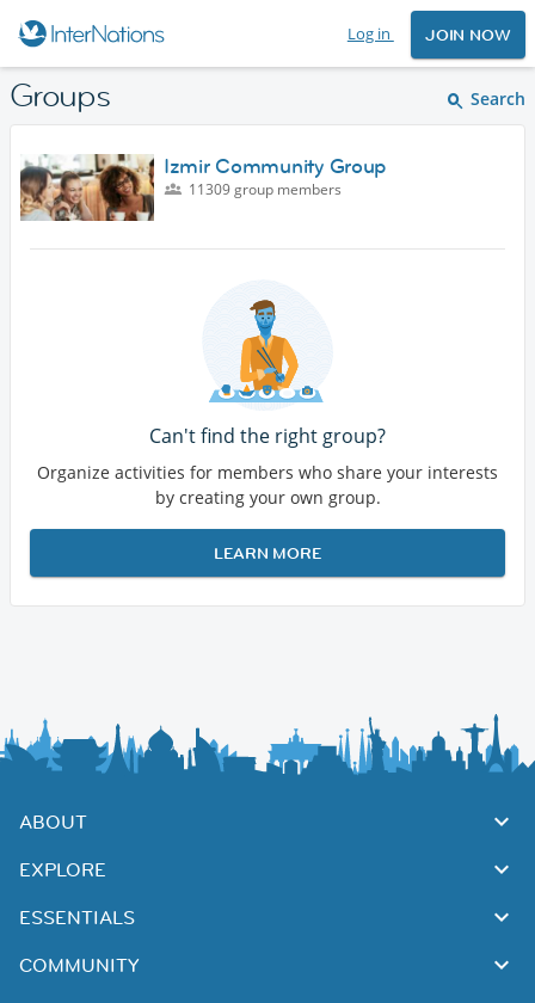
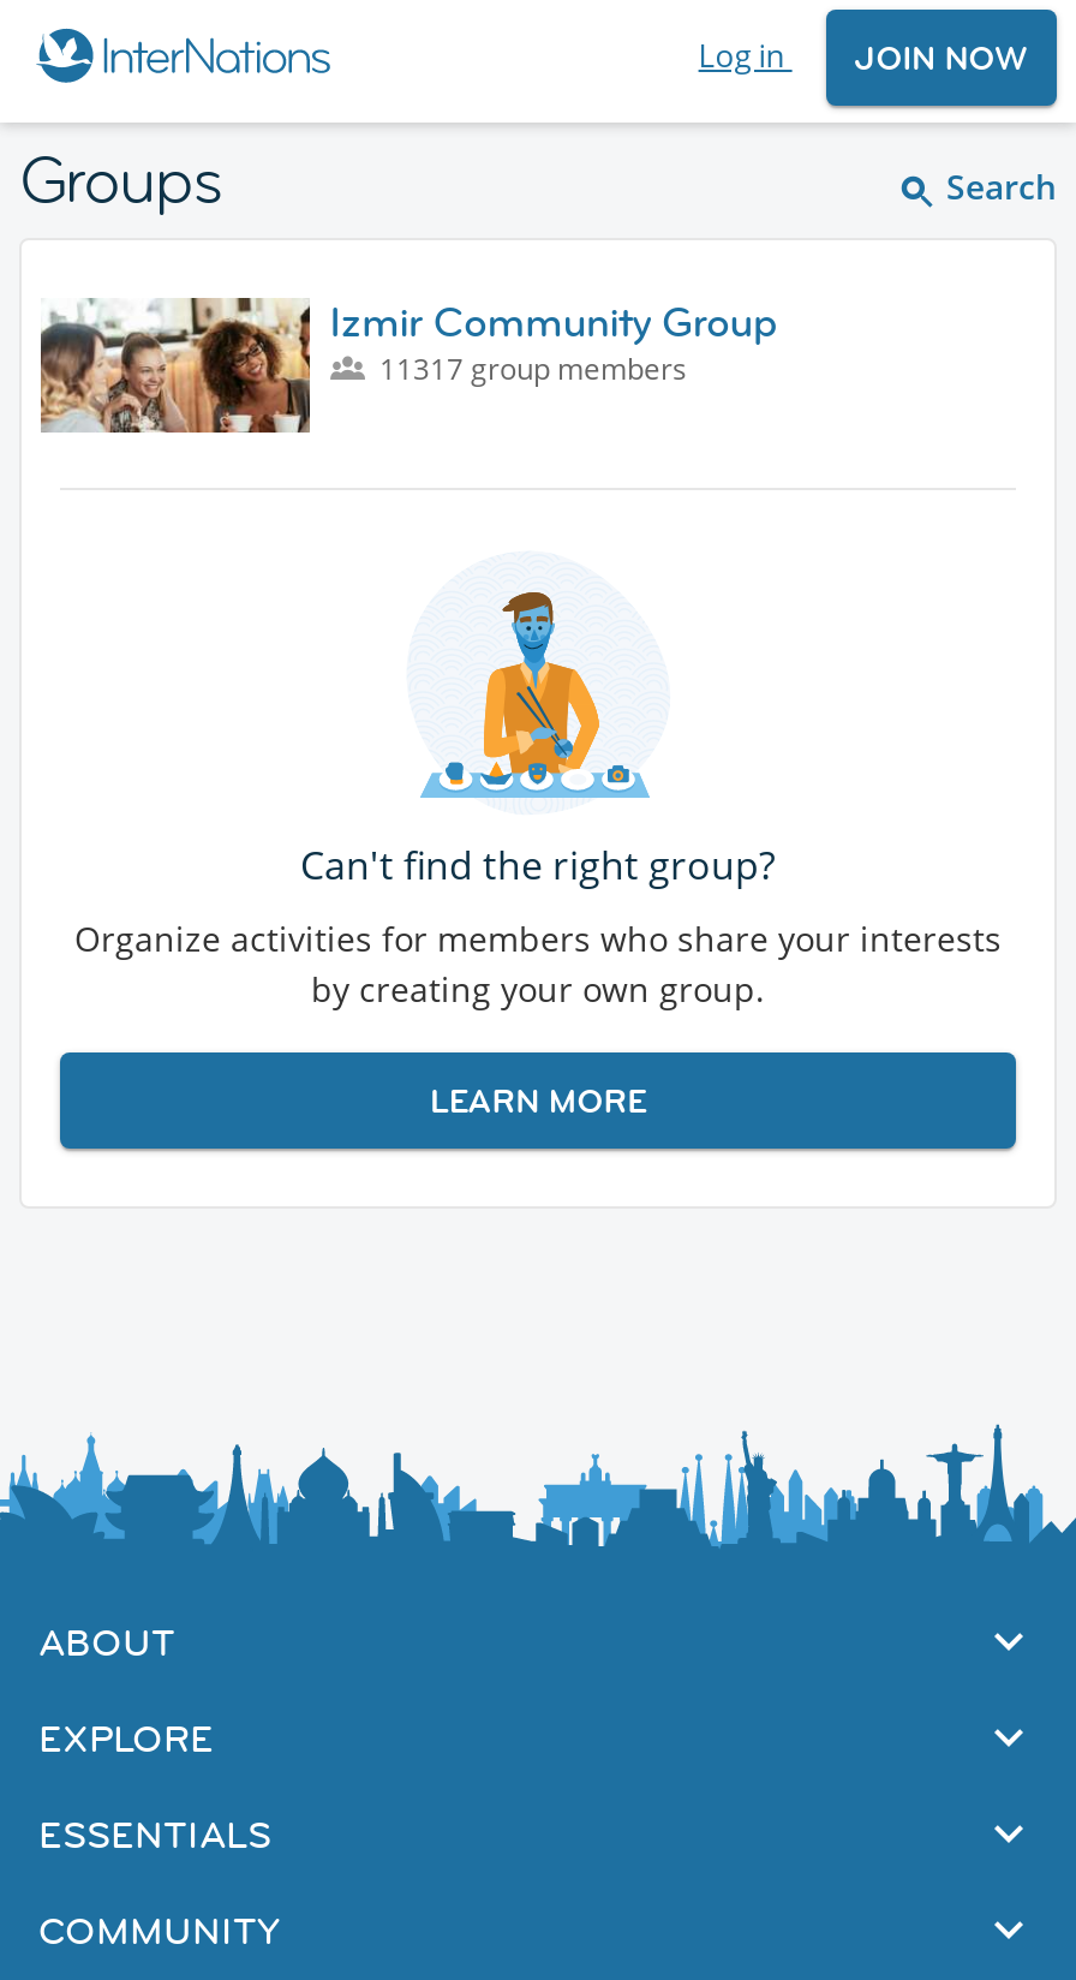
[185,179,342,199] 11309 group members -> [372,348,687,389] 11317 group members

